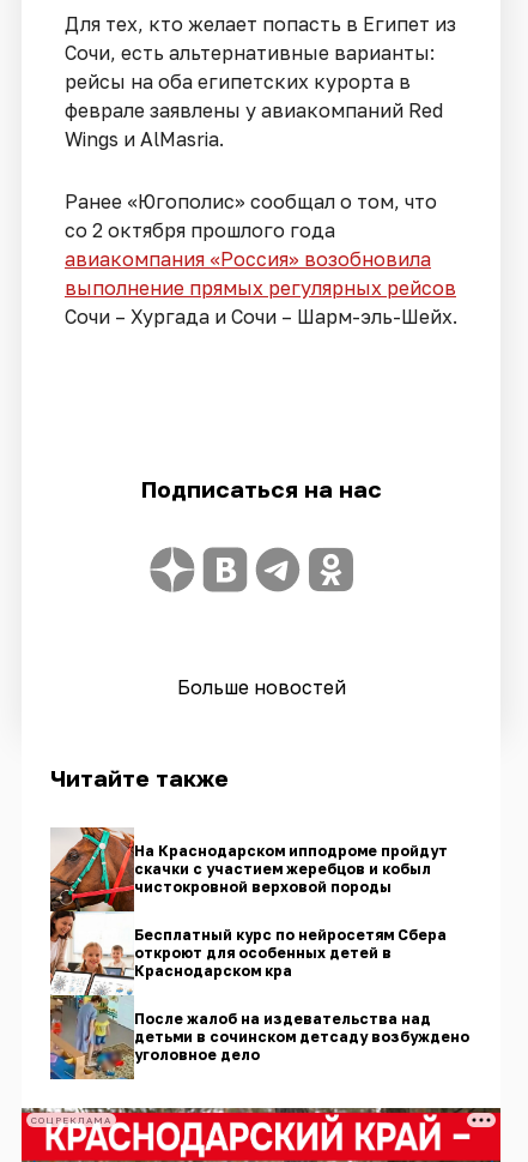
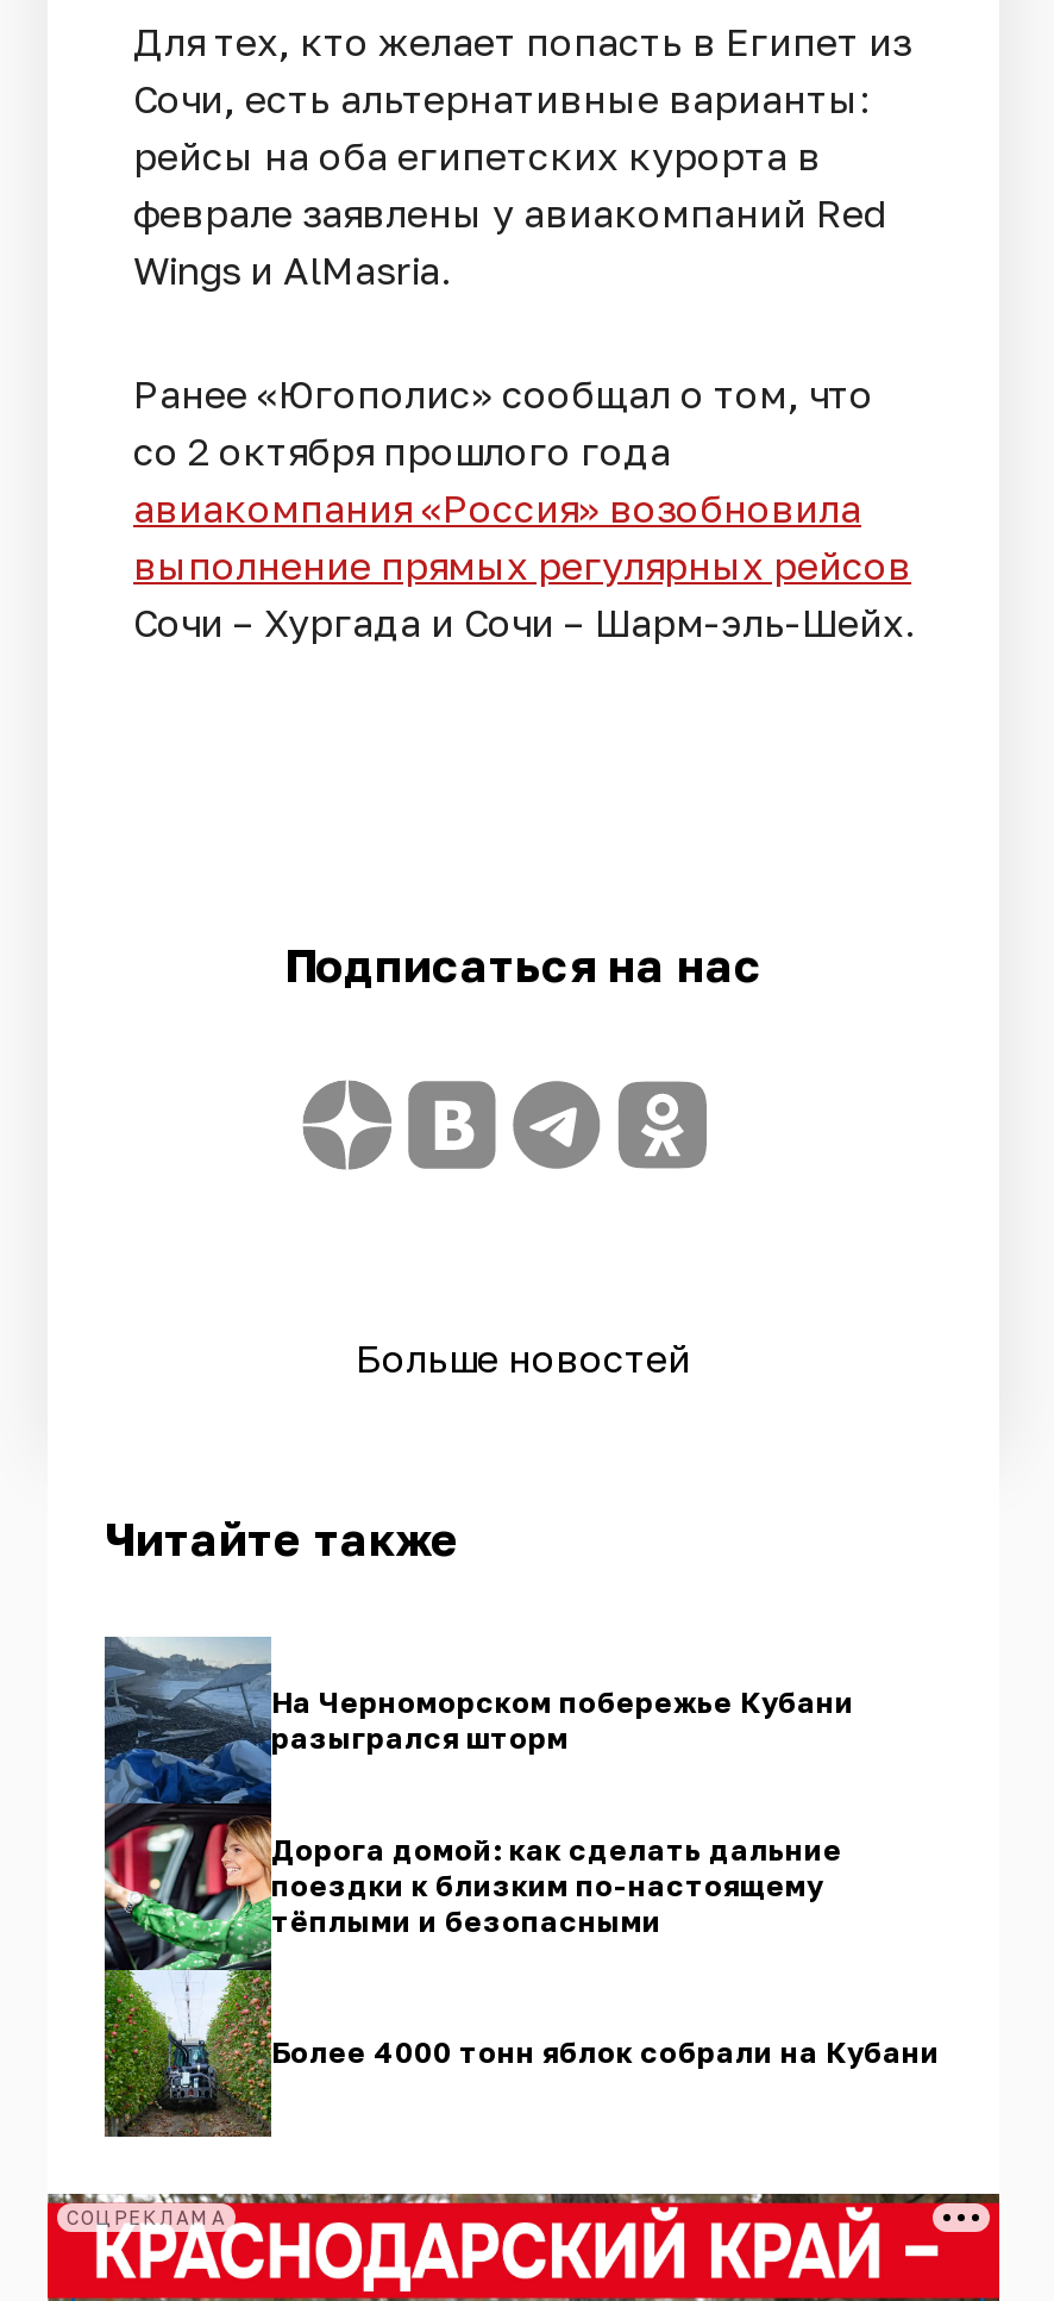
[49,826,448,1080] [image] | На Краснодарском ипподроме пройдут | скачки с участием жеребцов и кобыл | чистокровной верховой породы -> [102,1637,854,2139] [image] | На Черноморском побережье Кубани | разыгрался шторм
[134,926,447,980] Бесплатный курс по нейросетям Сбера | откроют для особенных детей в | Краснодарском кра -> [271,1832,842,1939] Дорога домой: как сделать дальние | поездки к близким по-настоящему | тёплыми и безопасными
[134,1010,469,1064] После жалоб на издевательства над | детьми в сочинском детсаду возбуждено | уголовное дело -> [271,2034,940,2070] Более 4000 тонн яблок собрали на Кубани

